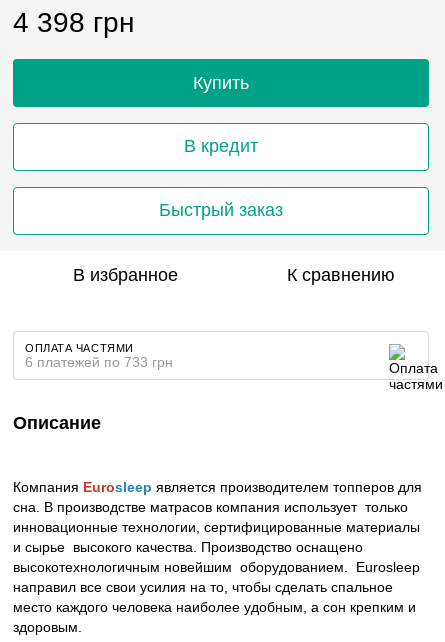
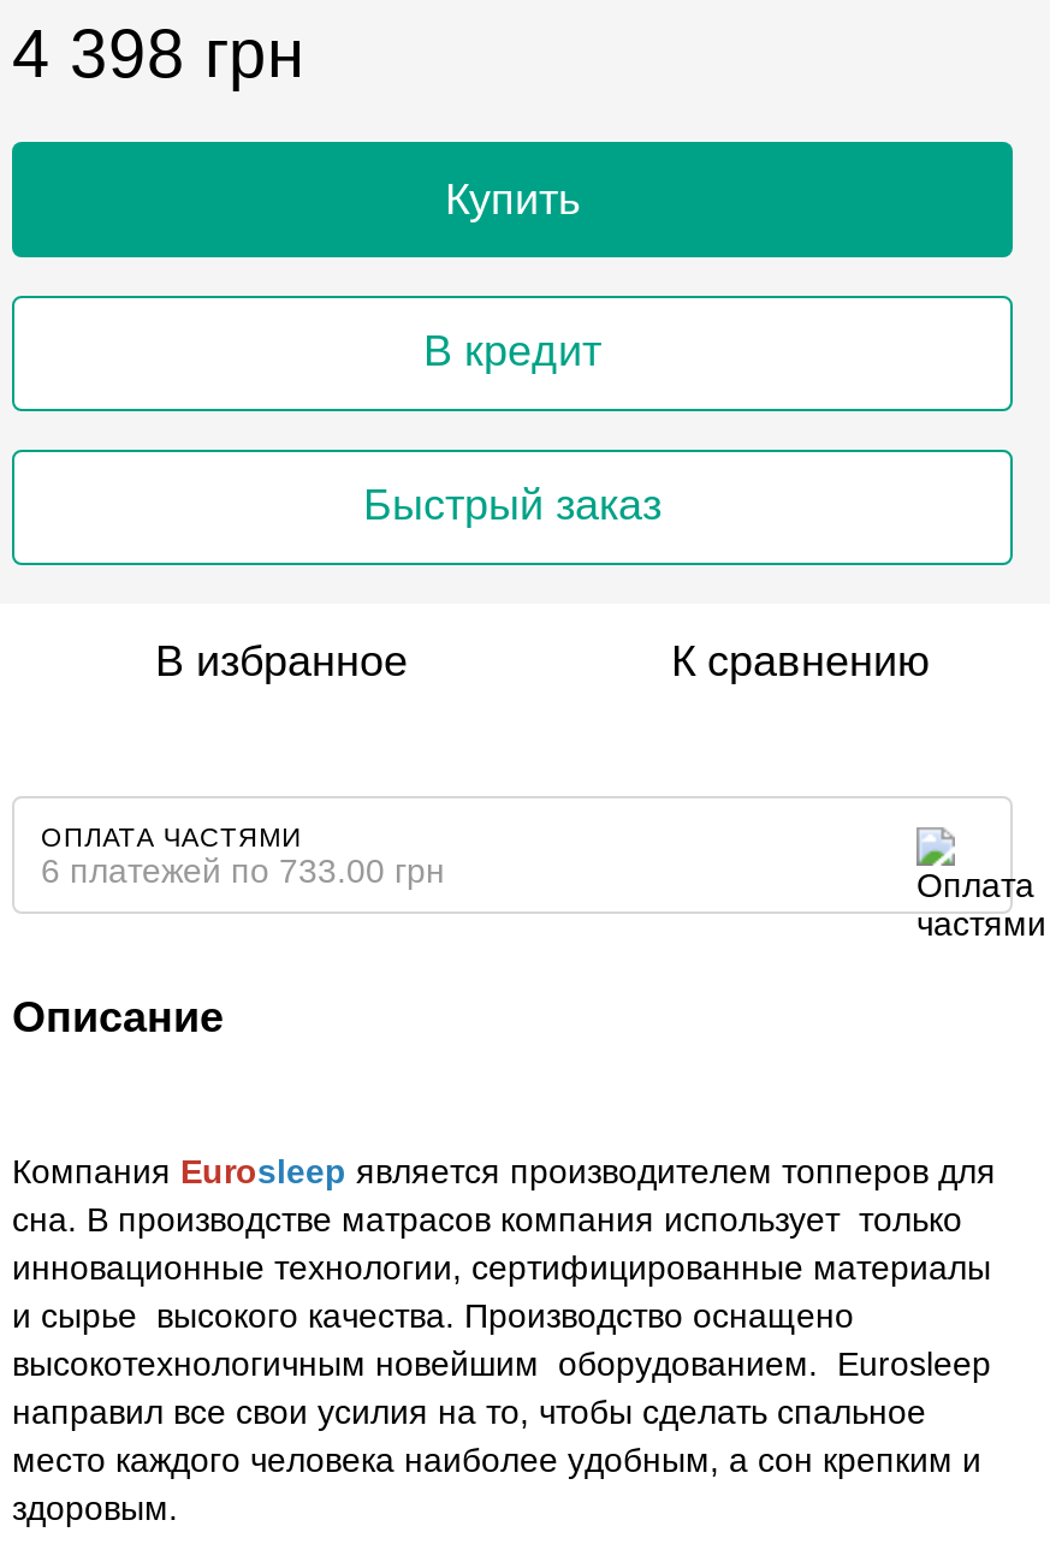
[25,354,173,370] 6 платежей по 733 грн -> [41,850,445,889] 6 платежей по 733.00 грн

